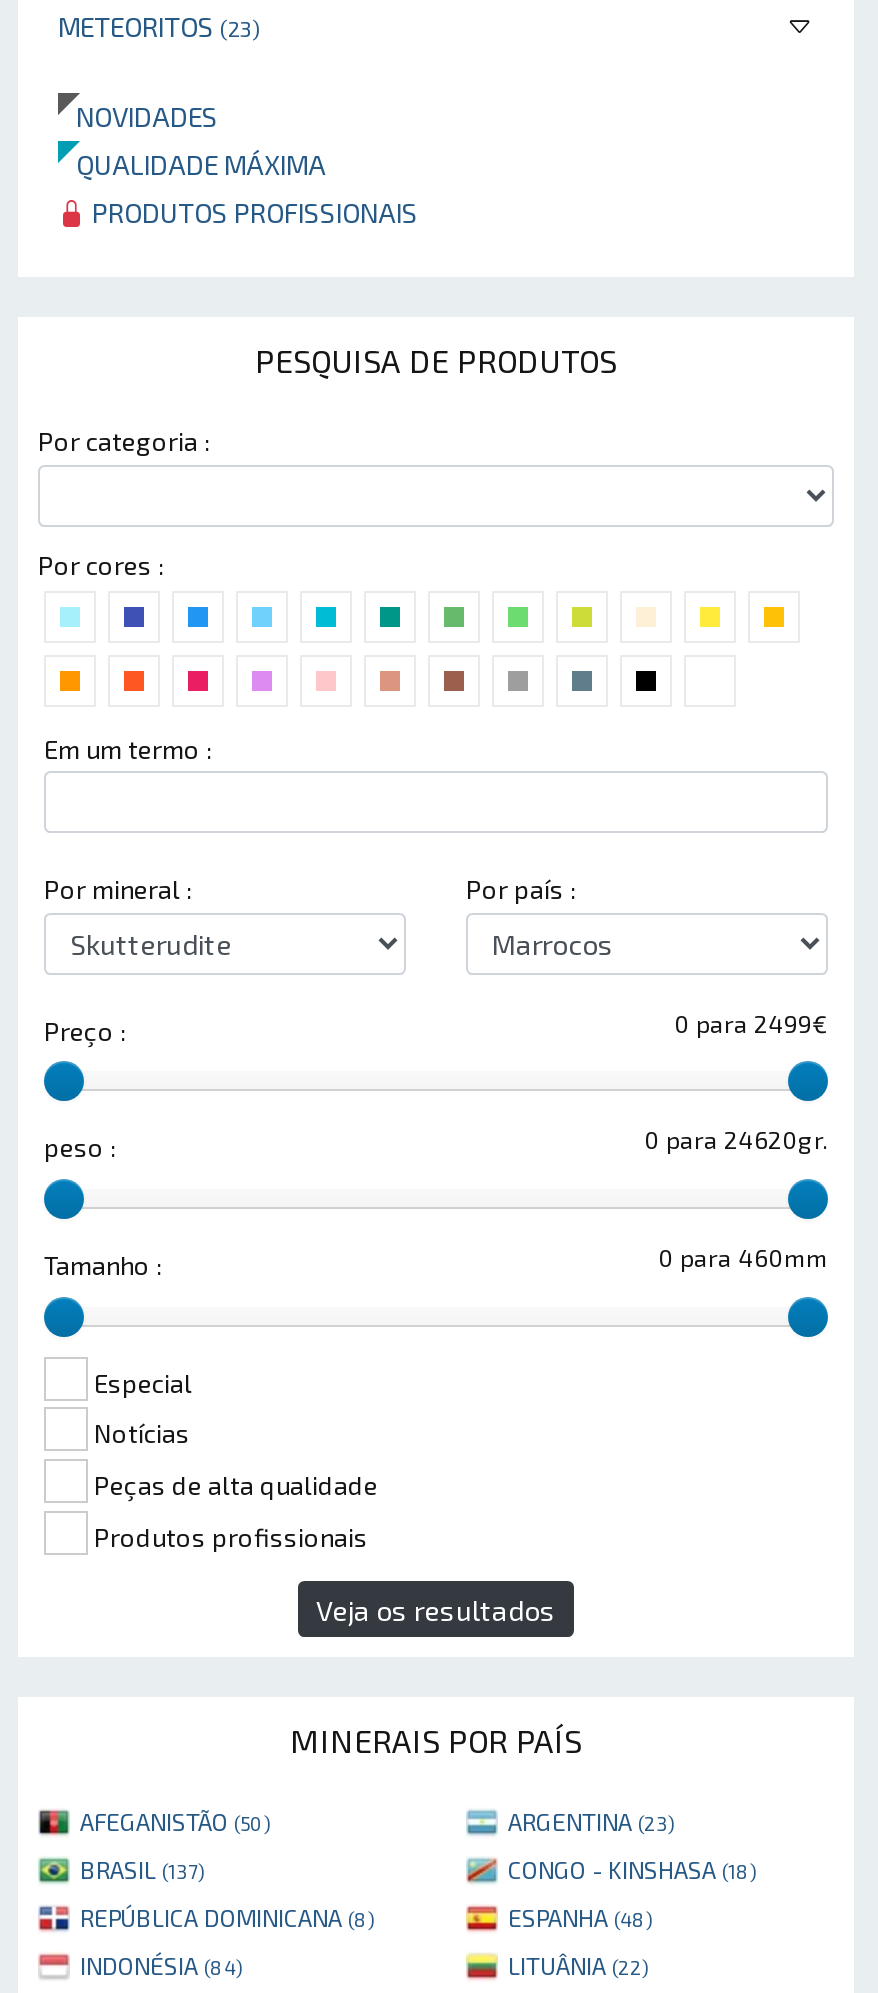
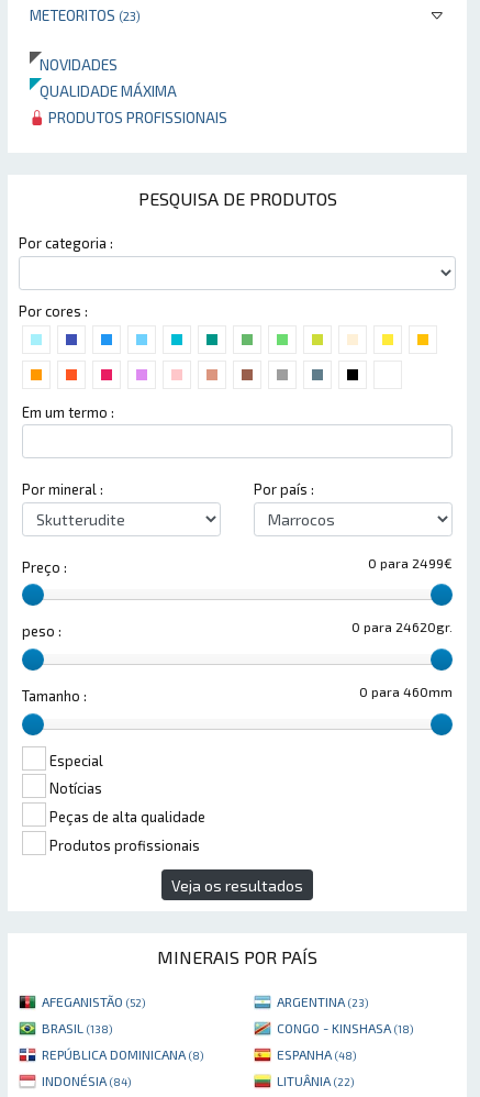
[80,1808,270,1836] AFEGANISTÃO (50) -> [42,994,145,1009] AFEGANISTÃO (52)
[80,1856,204,1884] BRASIL (137) -> [42,1020,112,1036] BRASIL (138)

